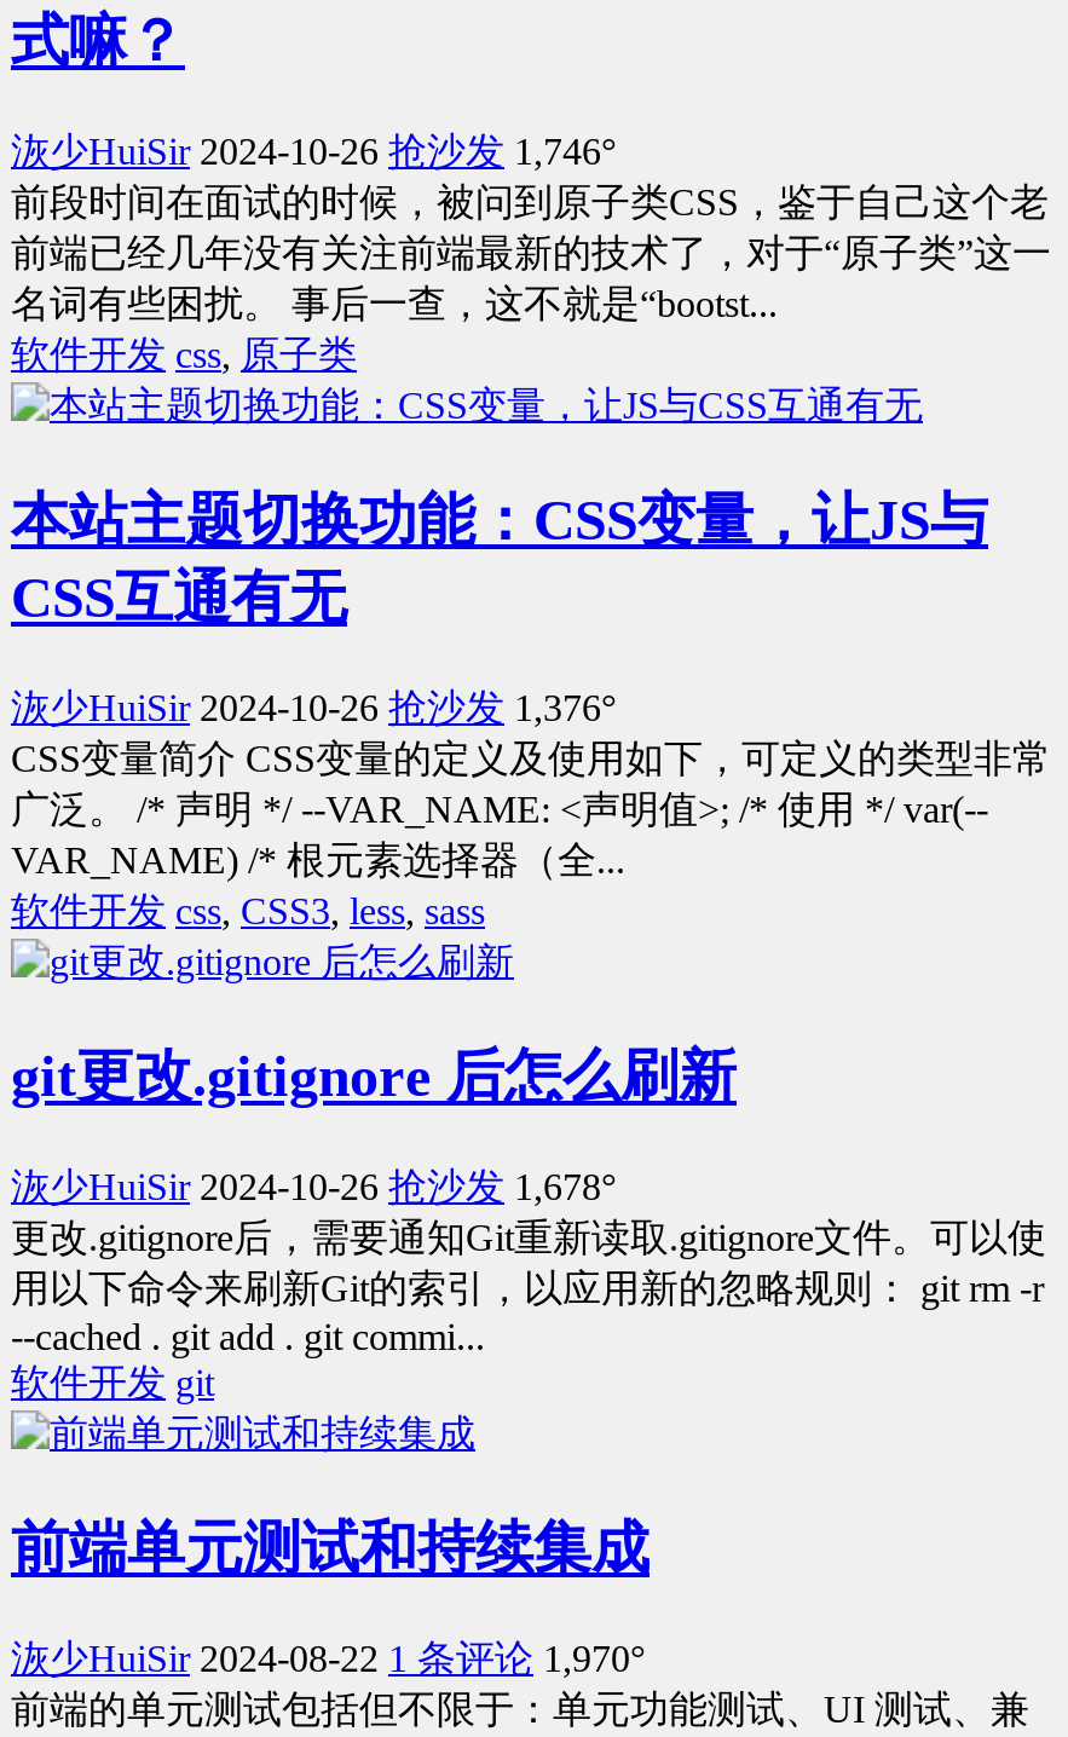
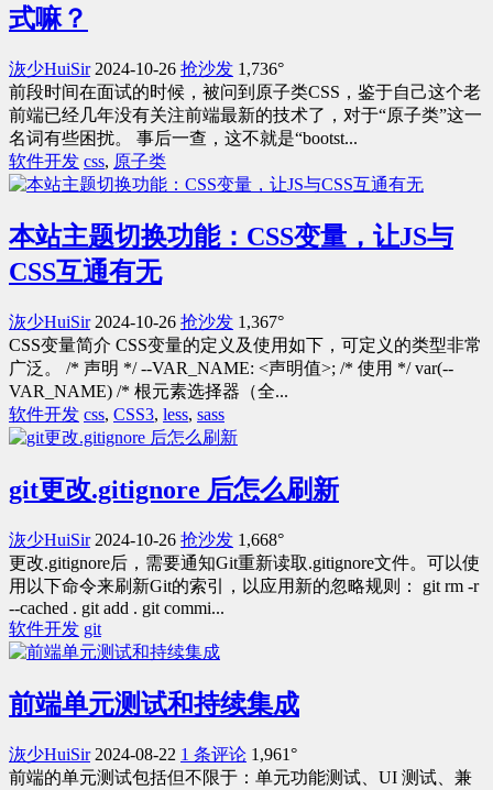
[11,131,616,172] 洃少HuiSir 2024-10-26 抢沙发 1,746° -> [9,60,284,78] 洃少HuiSir 2024-10-26 抢沙发 1,736°
[11,687,616,728] 洃少HuiSir 2024-10-26 抢沙发 1,376° -> [9,312,284,331] 洃少HuiSir 2024-10-26 抢沙发 1,367°
[11,1166,616,1207] 洃少HuiSir 2024-10-26 抢沙发 1,678° -> [9,530,284,549] 洃少HuiSir 2024-10-26 抢沙发 1,668°
[11,1637,645,1678] 洃少HuiSir 2024-08-22 1 条评论 1,970° -> [9,744,297,763] 洃少HuiSir 2024-08-22 1 条评论 1,961°

